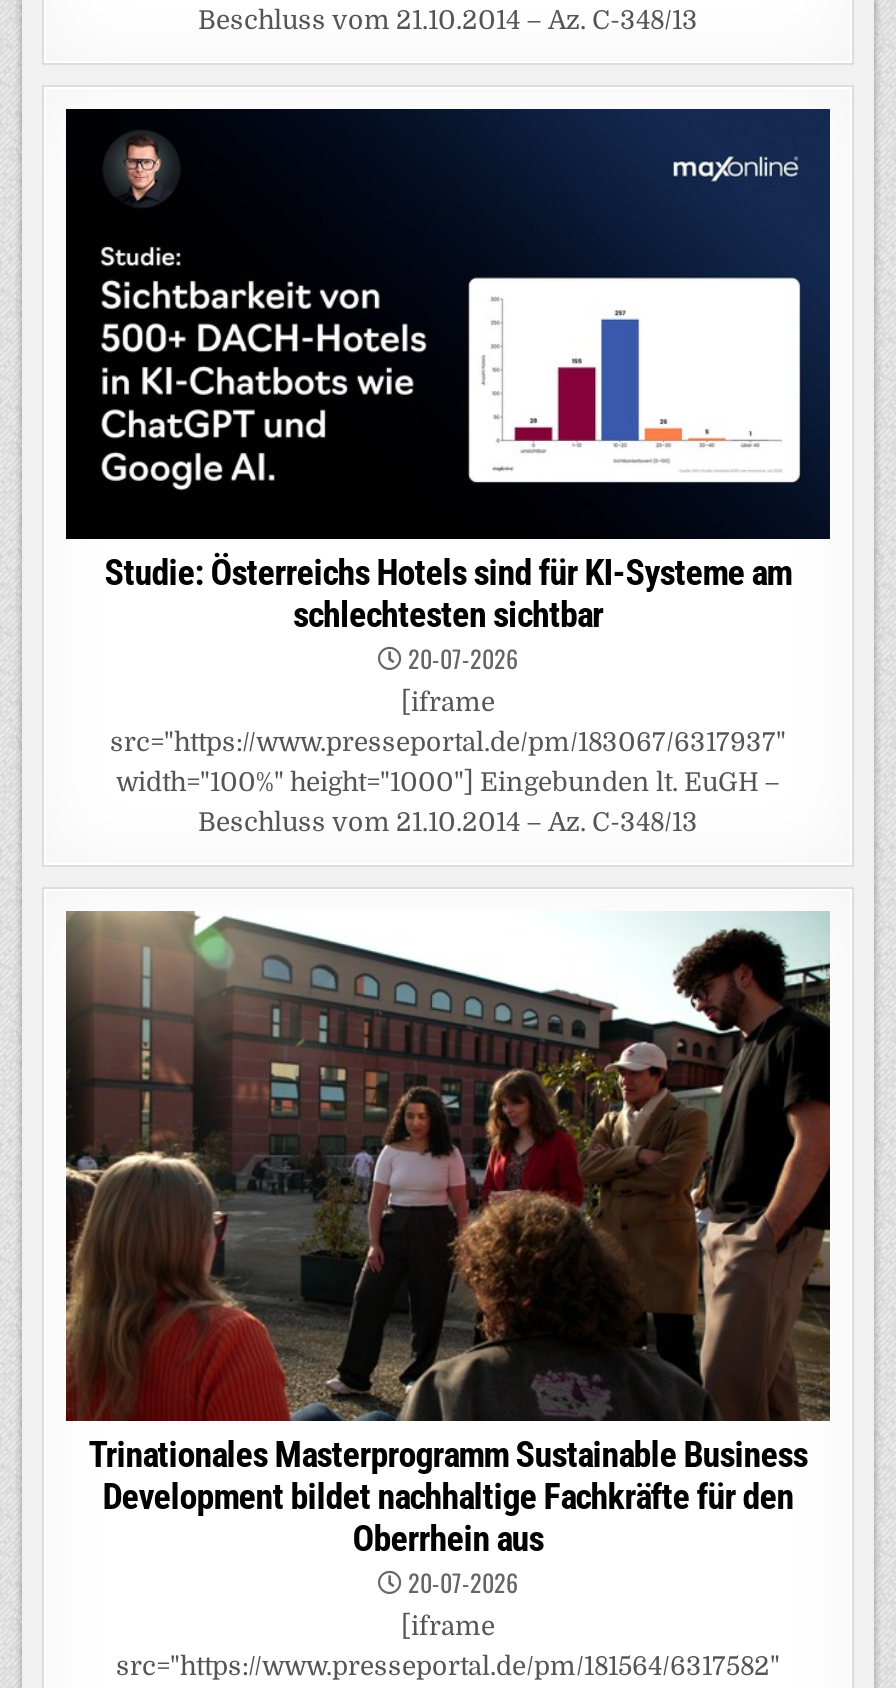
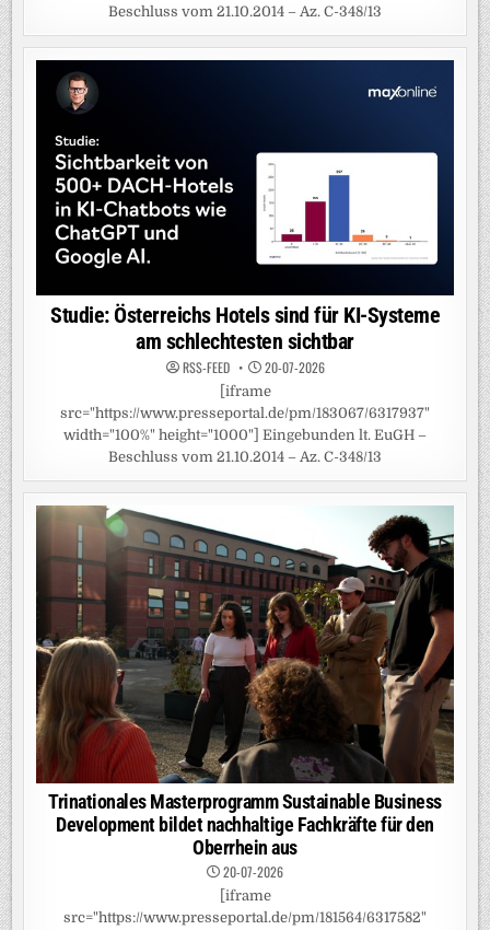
[104,552,792,636] Studie: Österreichs Hotels sind für KI-Systeme am | schlechtesten sichtbar -> [50,302,440,376] Studie: Österreichs Hotels sind für KI-Systeme | am schlechtesten sichtbar | RSS-FEED

